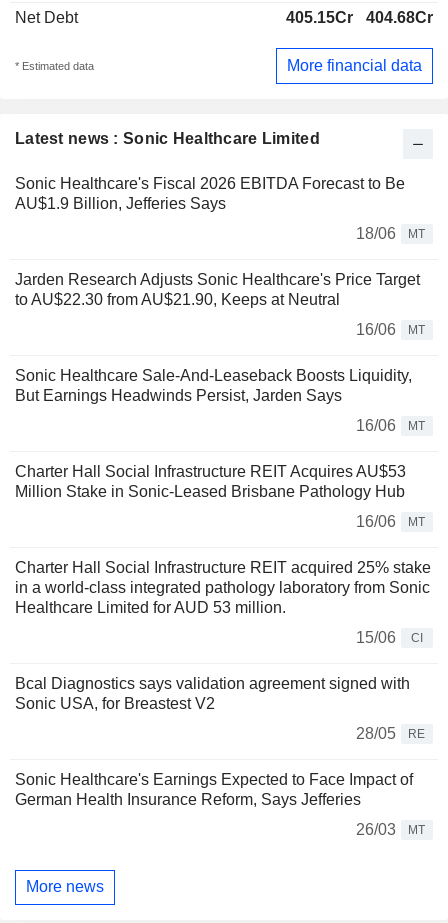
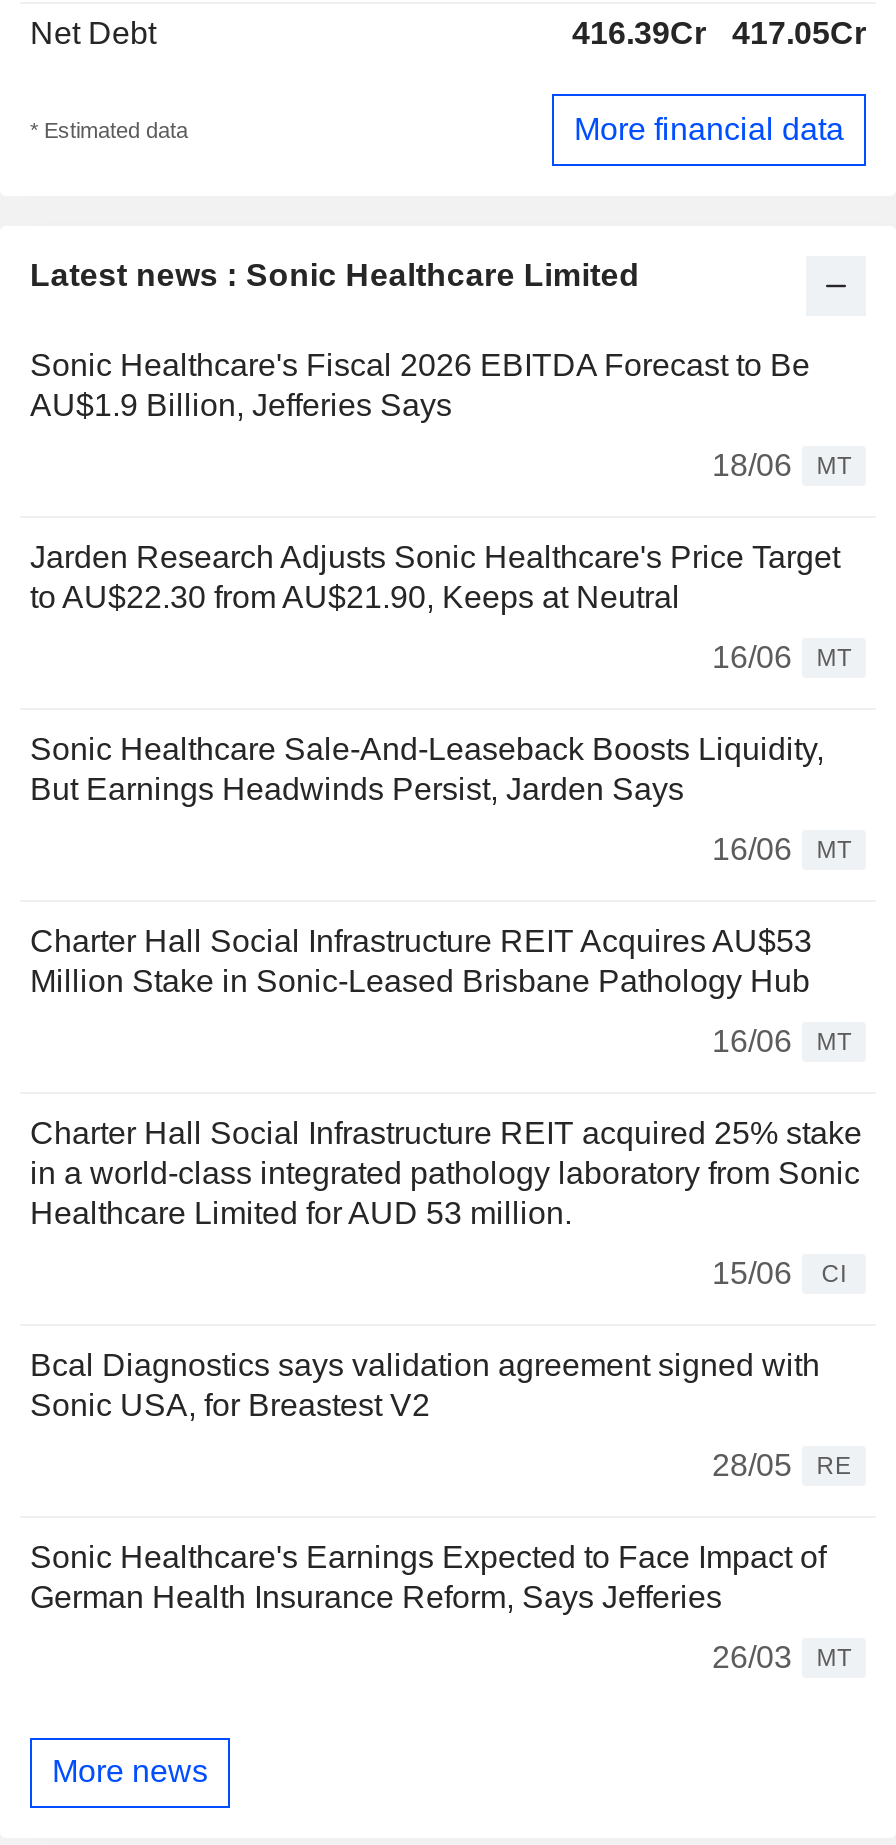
[286,9,433,26] 405.15Cr | 404.68Cr -> [572,17,866,51] 416.39Cr | 417.05Cr

